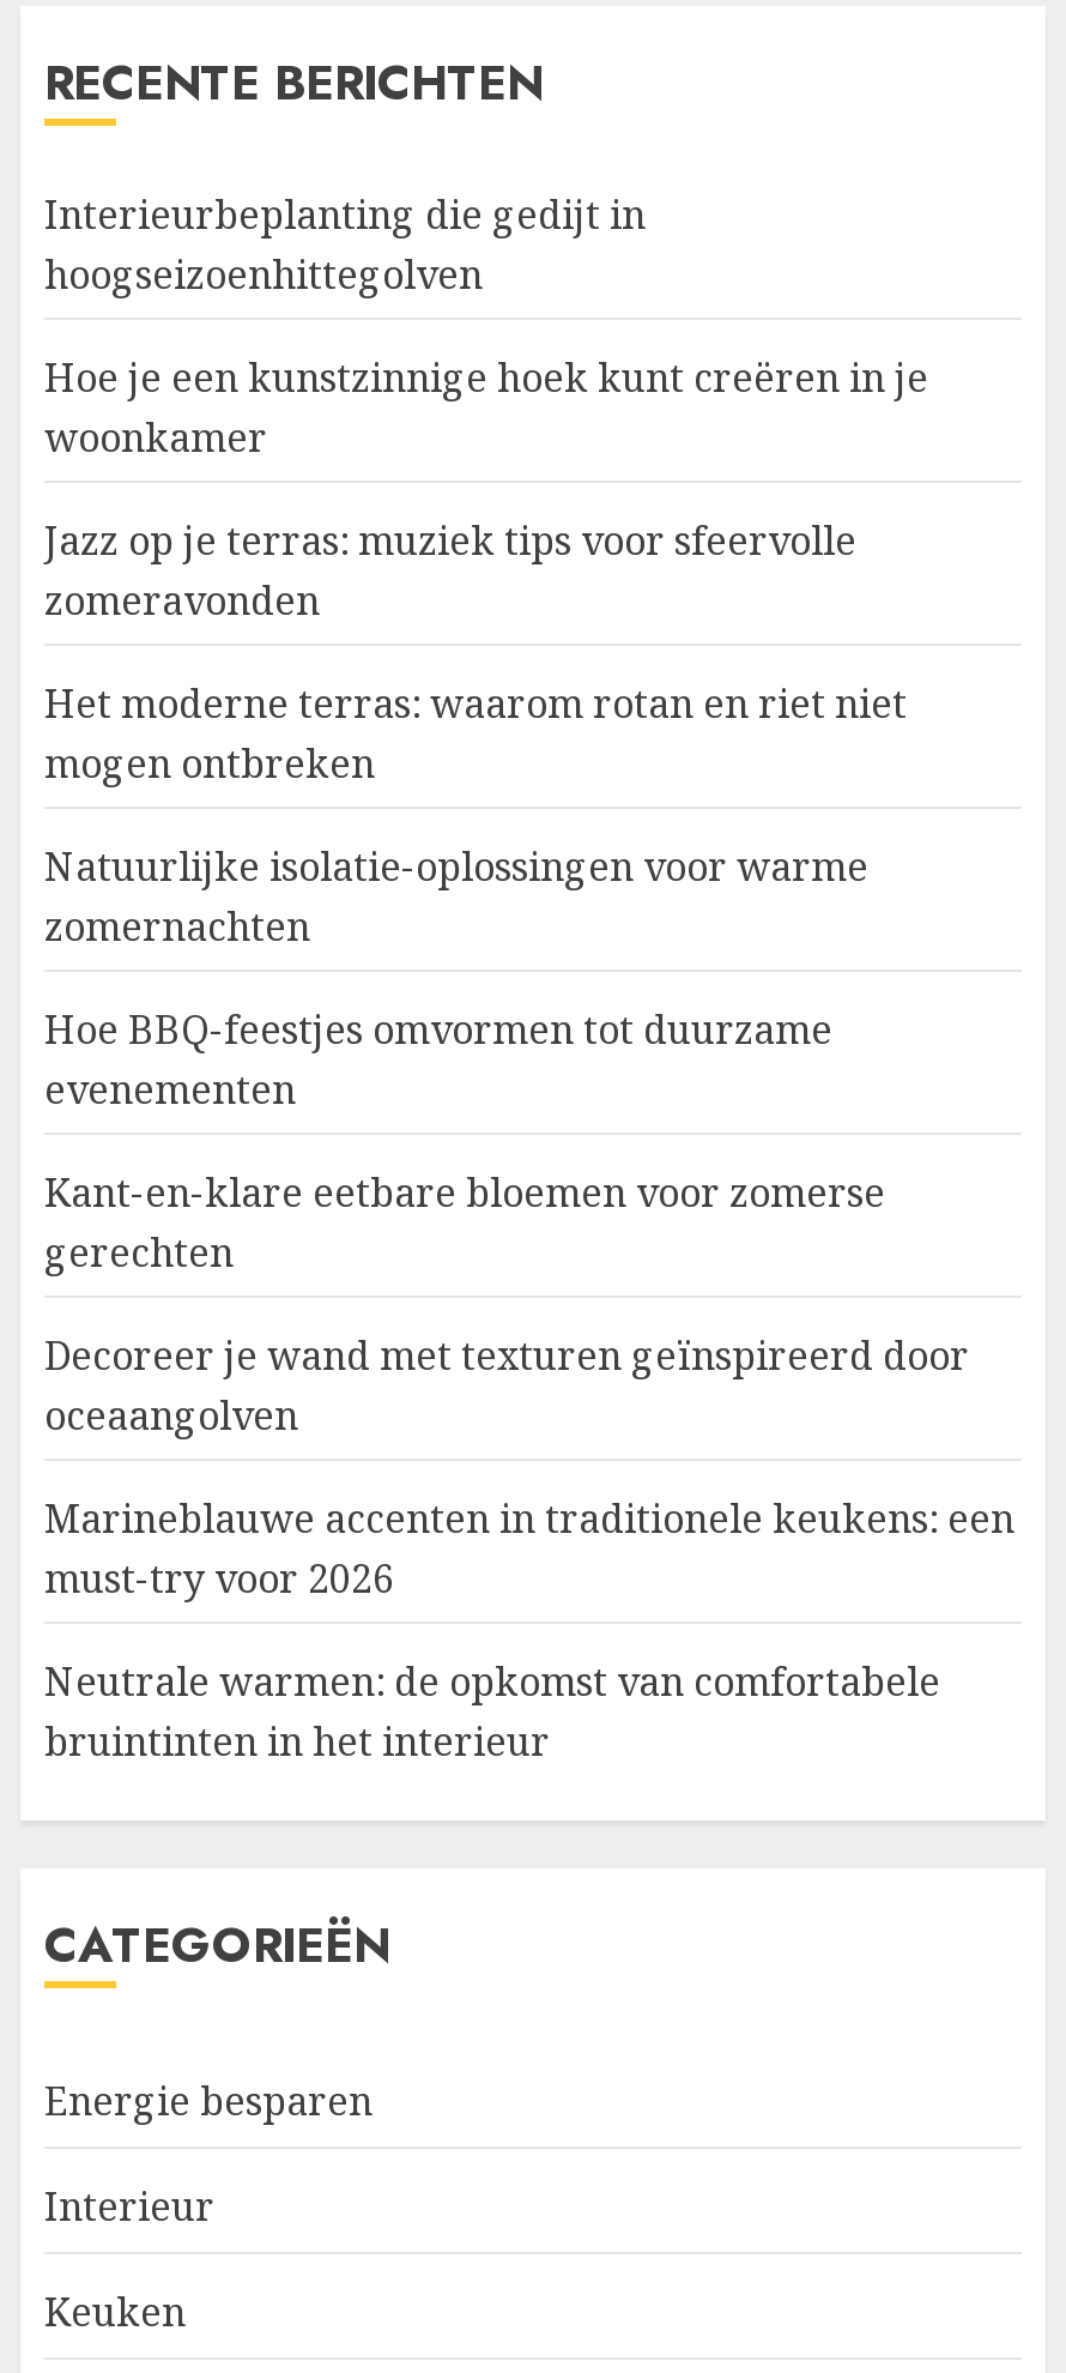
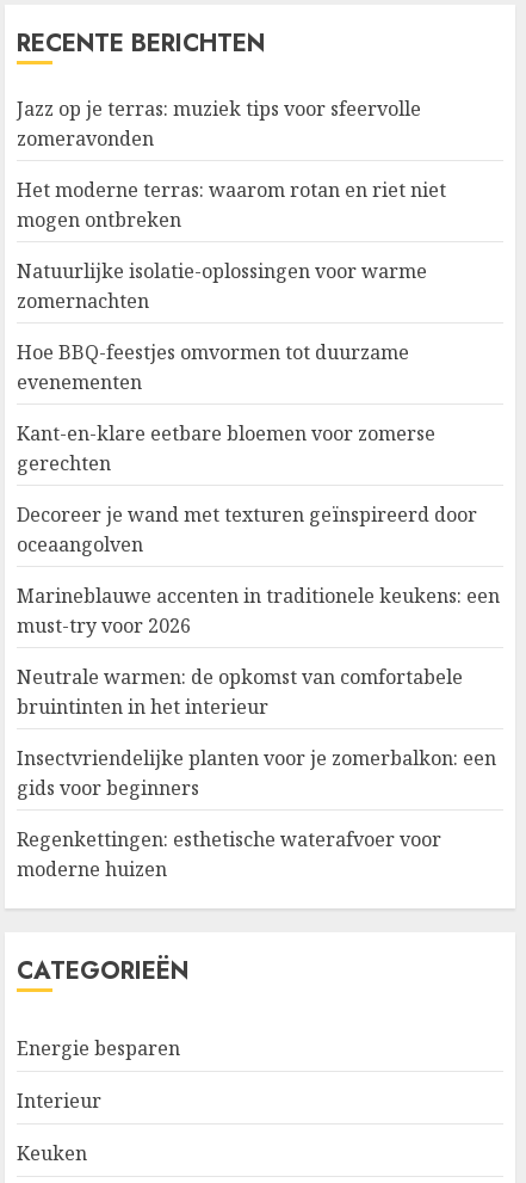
[44,189,928,464] Interieurbeplanting die gedijt in | hoogseizoenhittegolven | Hoe je een kunstzinnige hoek kunt creëren in je | woonkamer -> none
moved [44,515,1014,1768] -> [17,96,500,720]: Jazz op je terras: muziek tips voor sfeervolle | zomeravonden | Het moderne terras: waarom rotan en riet niet | ... | Neutrale warmen: de opkomst van comfortabele | bruintinten in het interieur
none -> [17,745,496,882] Insectvriendelijke planten voor je zomerbalkon: een | gids voor beginners | Regenkettingen: esthetische waterafvoer voor | moderne huizen

